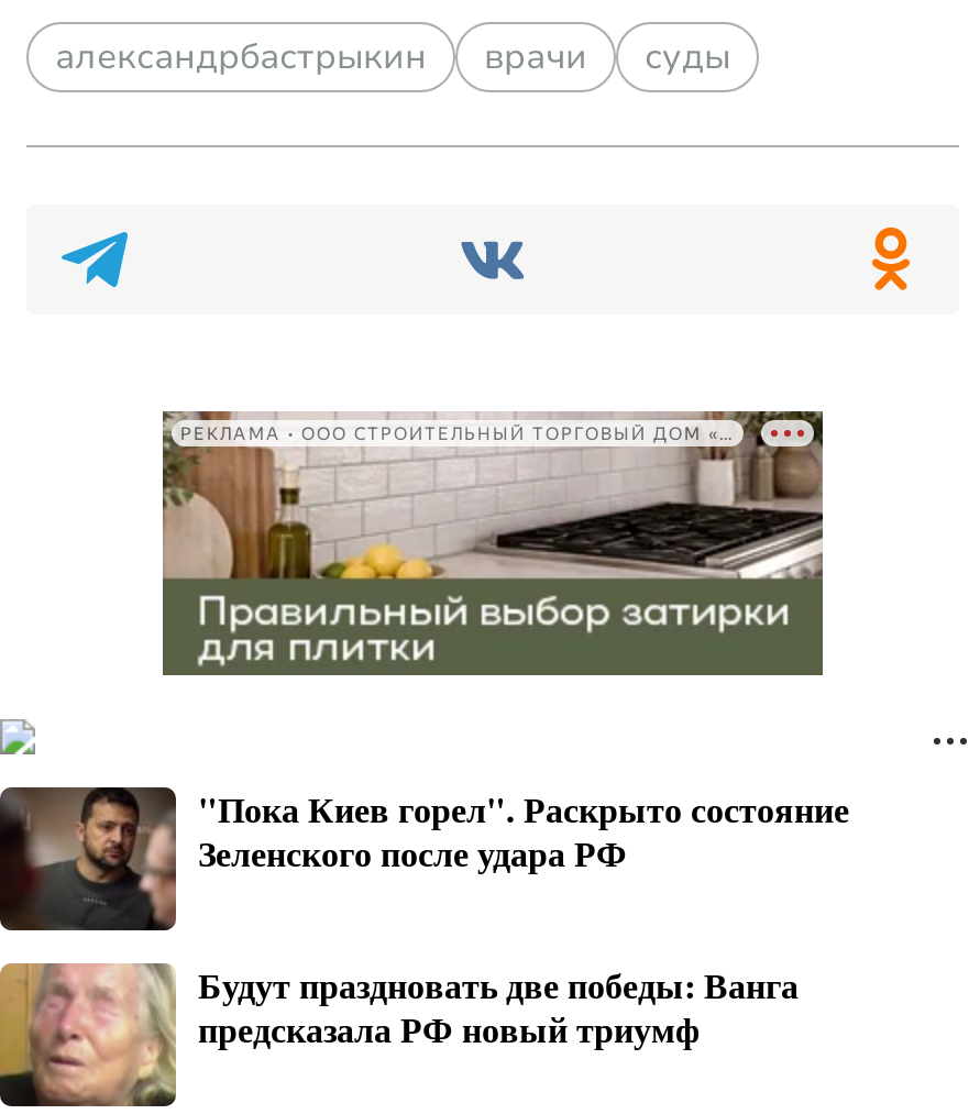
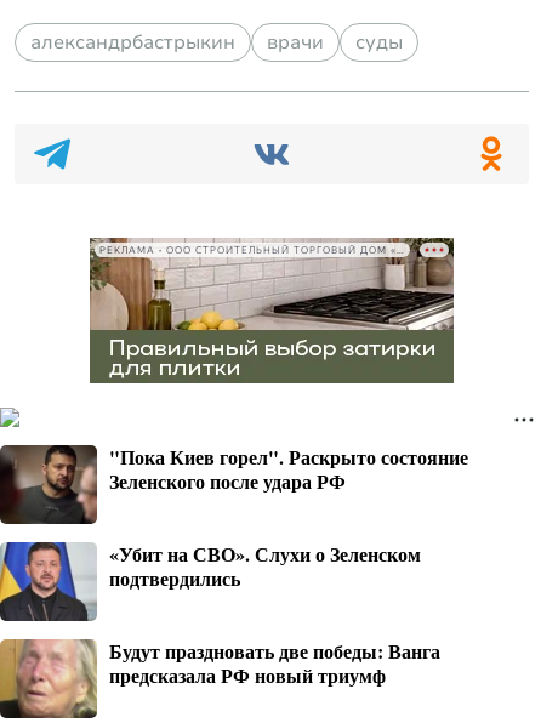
none -> [4,540,421,621] [image] | «Убит на СВО». Слухи о Зеленском | подтвердились

